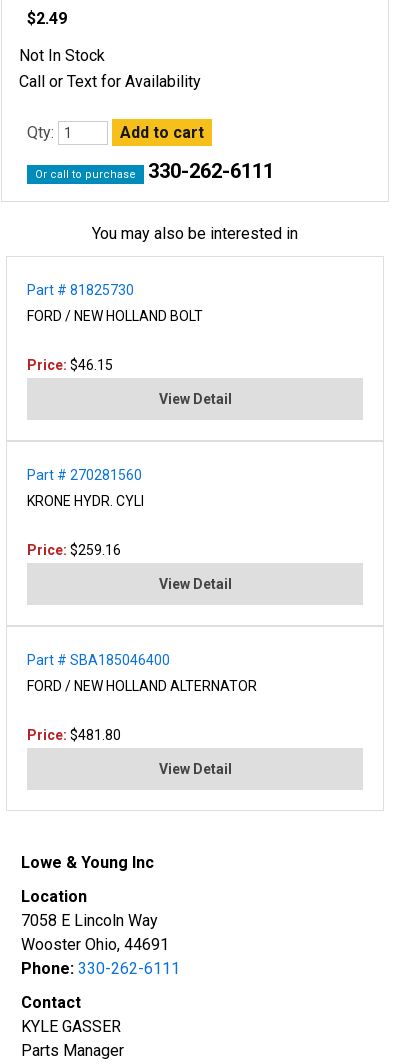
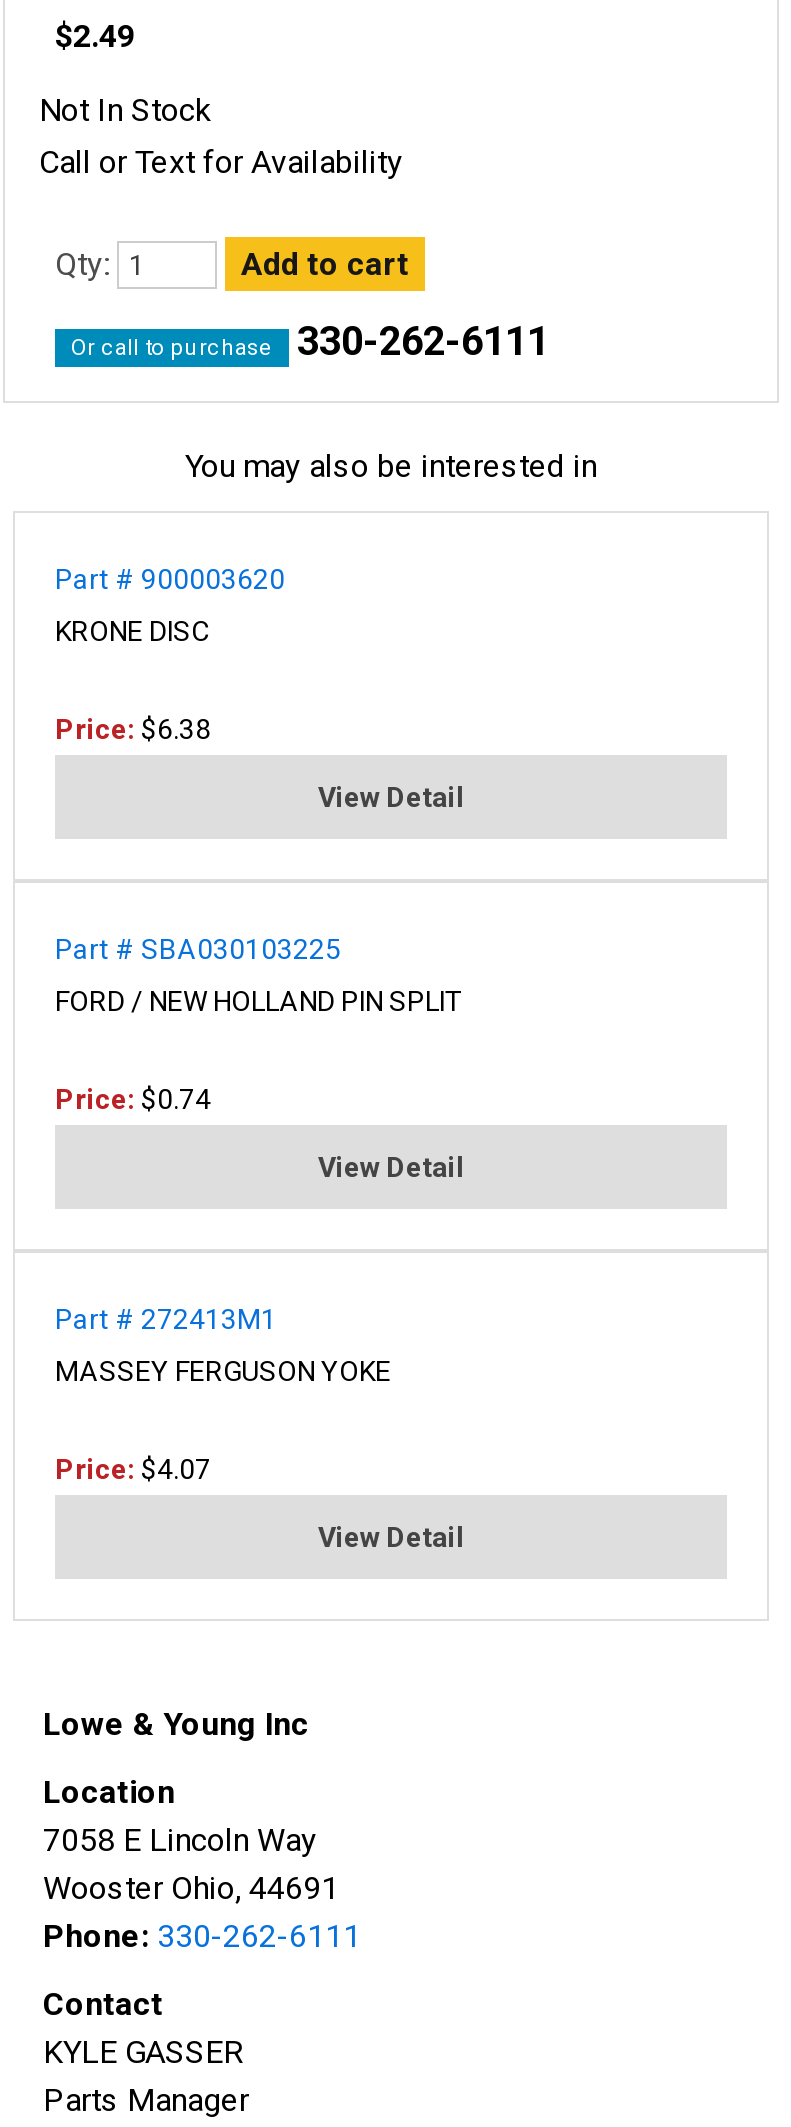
[27,282,134,298] Part # 81825730 -> [55,563,285,595] Part # 900003620
[27,308,203,324] FORD / NEW HOLLAND BOLT -> [55,615,209,647] KRONE DISC
[27,357,113,373] Price: $46.15 -> [55,713,211,745] Price: $6.38
[27,467,142,483] Part # 270281560 -> [55,933,341,965] Part # SBA030103225
[27,493,144,509] KRONE HYDR. CYLI -> [55,985,463,1017] FORD / NEW HOLLAND PIN SPLIT
[27,542,121,558] Price: $259.16 -> [55,1083,211,1115] Price: $0.74
[27,652,170,668] Part # SBA185046400 -> [55,1303,277,1335] Part # 272413M1
[27,678,257,694] FORD / NEW HOLLAND ALTERNATOR -> [55,1355,391,1387] MASSEY FERGUSON YOKE
[27,727,121,743] Price: $481.80 -> [55,1453,211,1485] Price: $4.07

